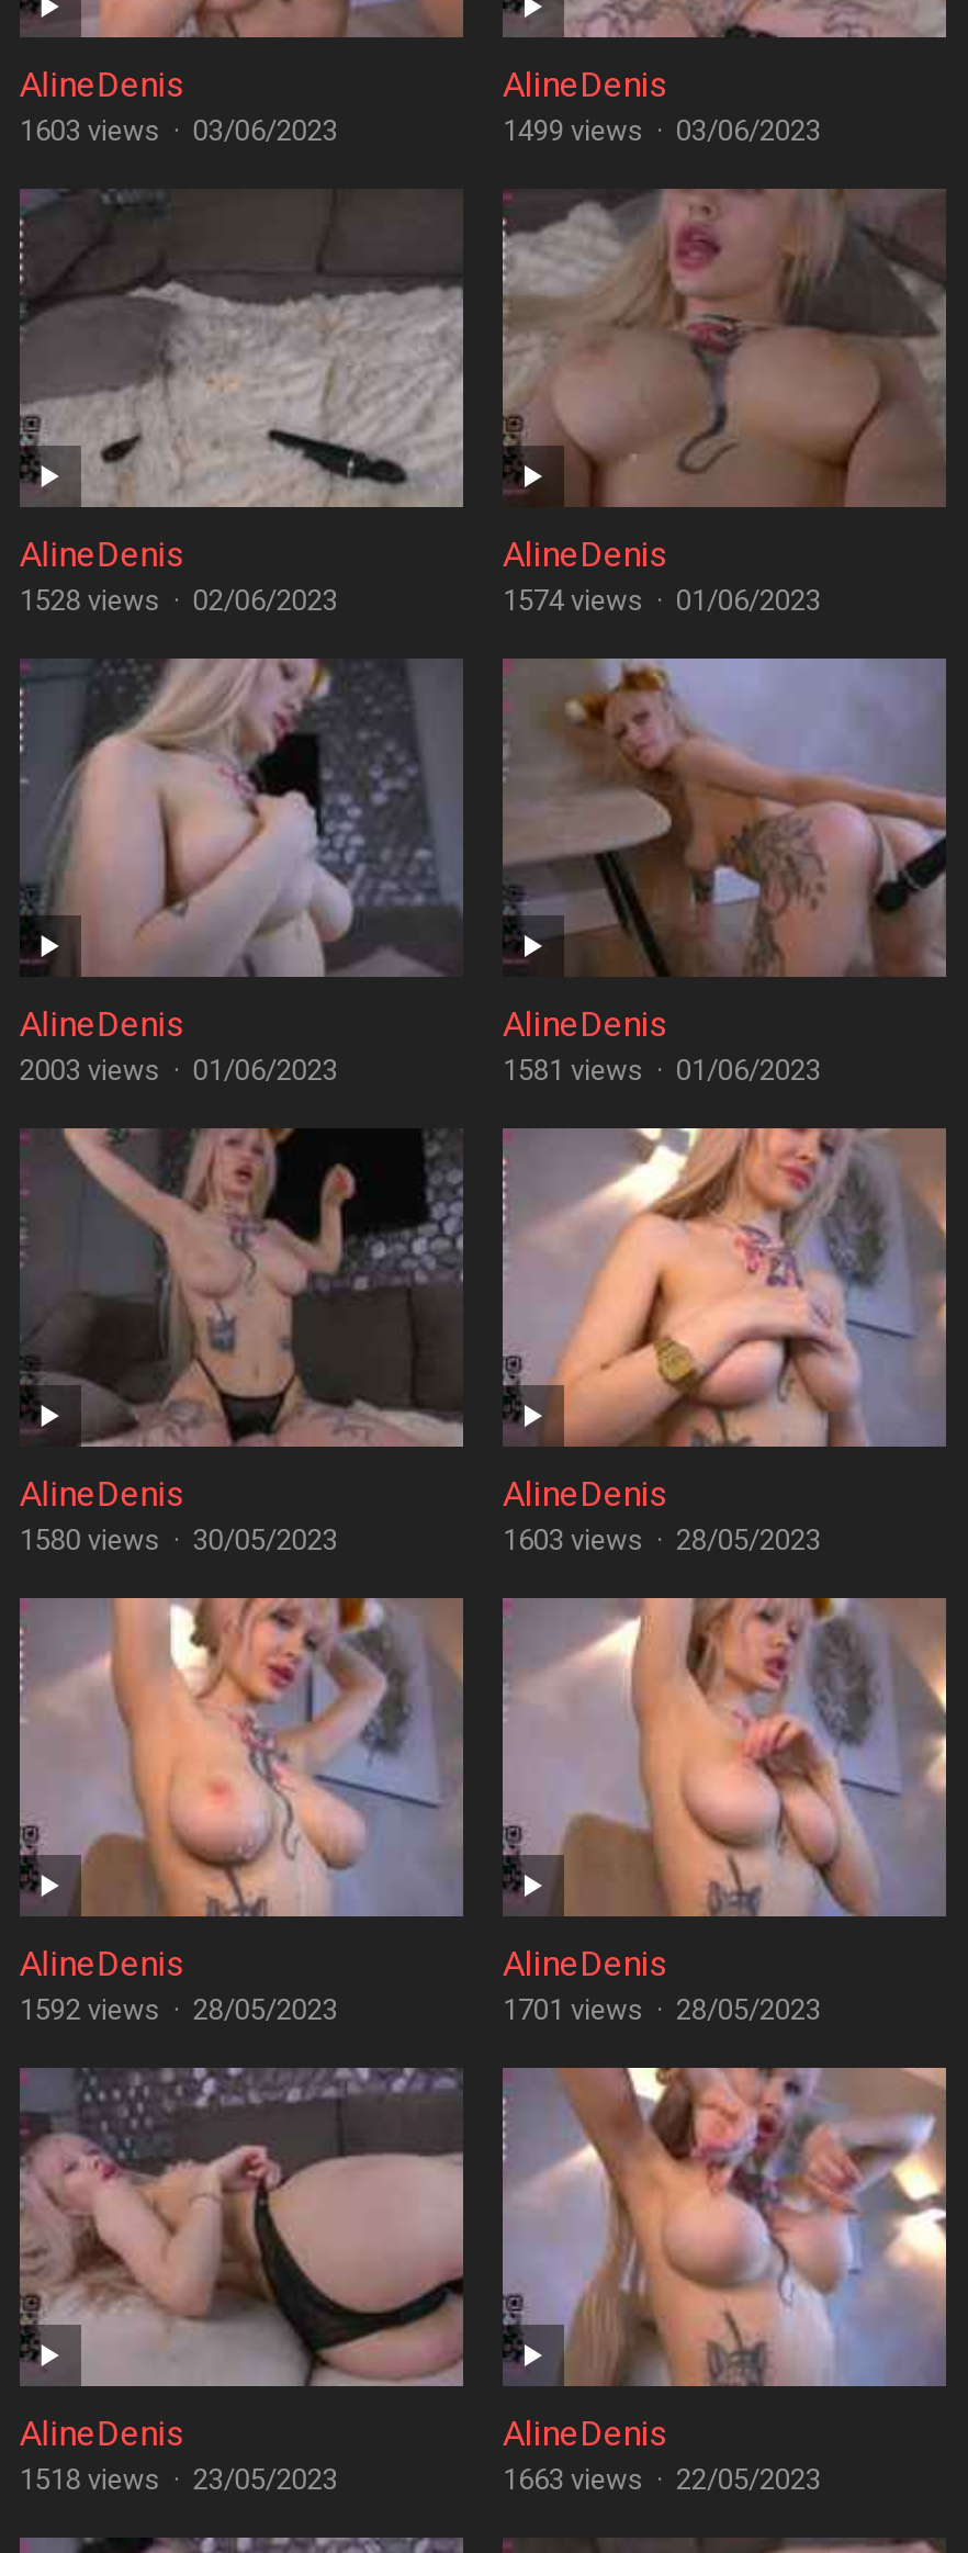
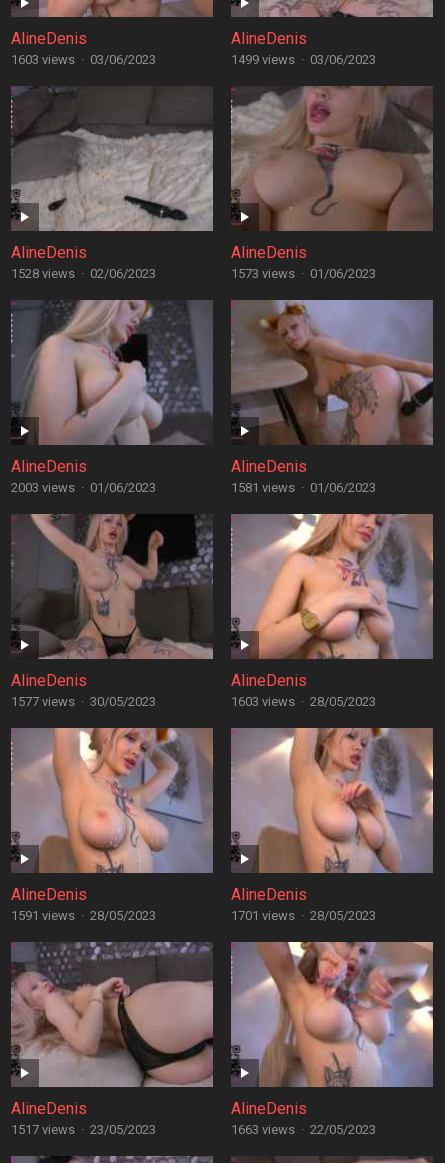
[502,584,821,617] 1574 views · 01/06/2023 -> [231,266,376,281] 1573 views · 01/06/2023
[20,1523,338,1556] 1580 views · 30/05/2023 -> [11,694,156,709] 1577 views · 30/05/2023
[20,1993,338,2026] 1592 views · 28/05/2023 -> [11,908,156,923] 1591 views · 28/05/2023
[20,2463,338,2496] 1518 views · 23/05/2023 -> [11,1122,156,1137] 1517 views · 23/05/2023

